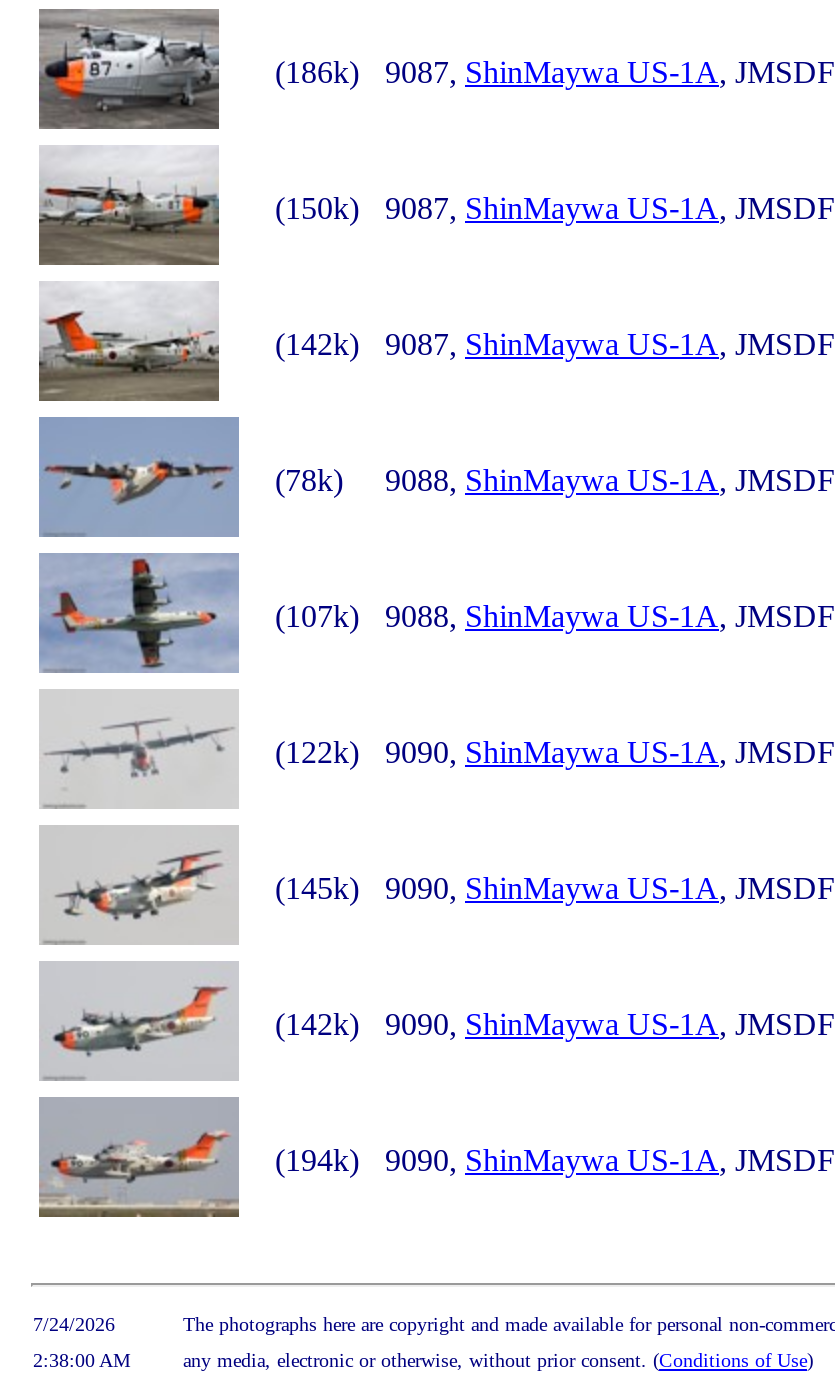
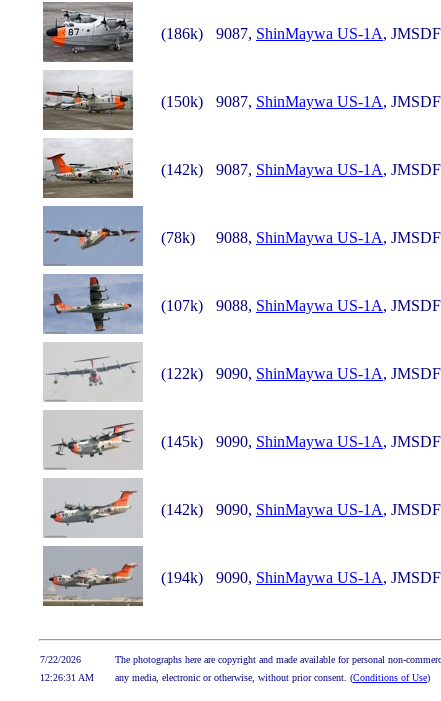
[33,1313,115,1335] 7/24/2026 -> [40,654,81,665] 7/22/2026
[33,1349,131,1371] 2:38:00 AM -> [40,672,94,683] 12:26:31 AM

